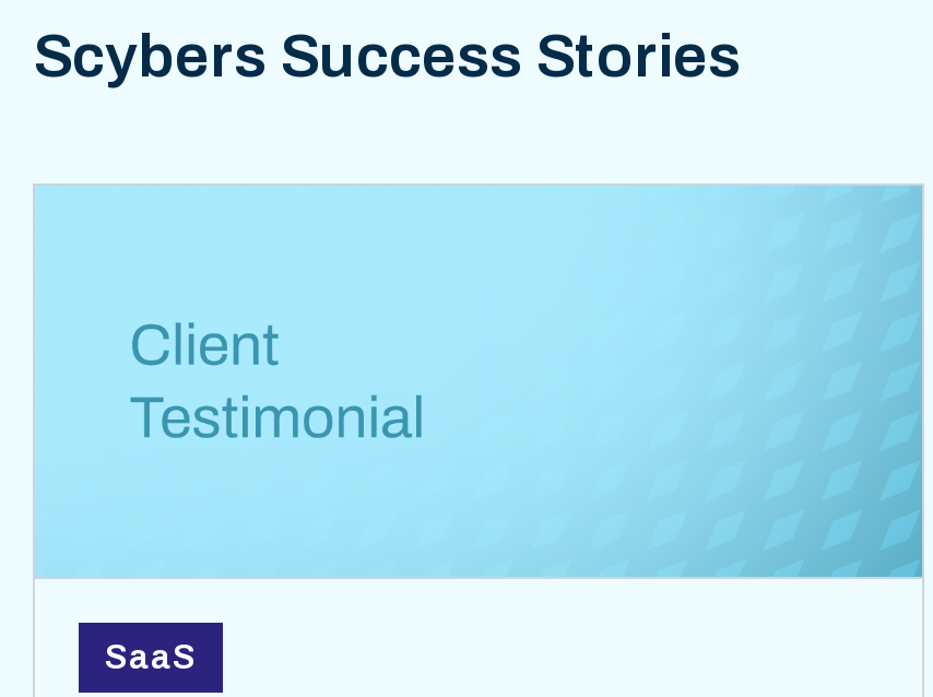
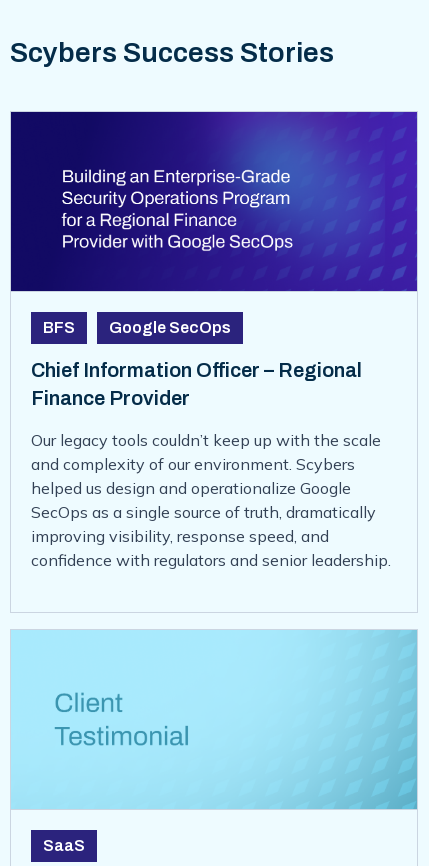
none -> [10,111,418,570] [image] | BFS | Google SecOps | Chief Information Officer – Regional | Finance Provider | Our legacy tools couldn’t keep up with the scale | and complexity of our environment. Scybers | helped us design and operationalize Google | SecOps as a single source of truth, dramatically | improving visibility, response speed, and | confidence with regulators and senior leadership.

